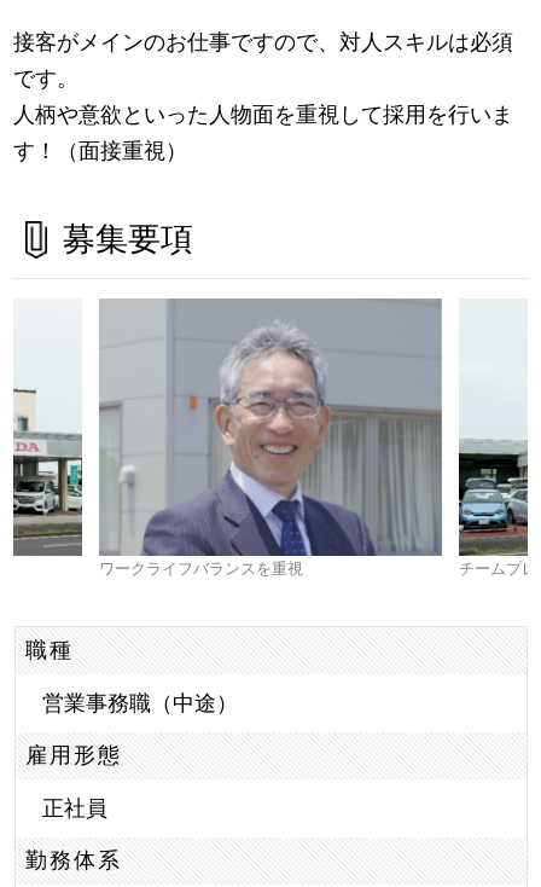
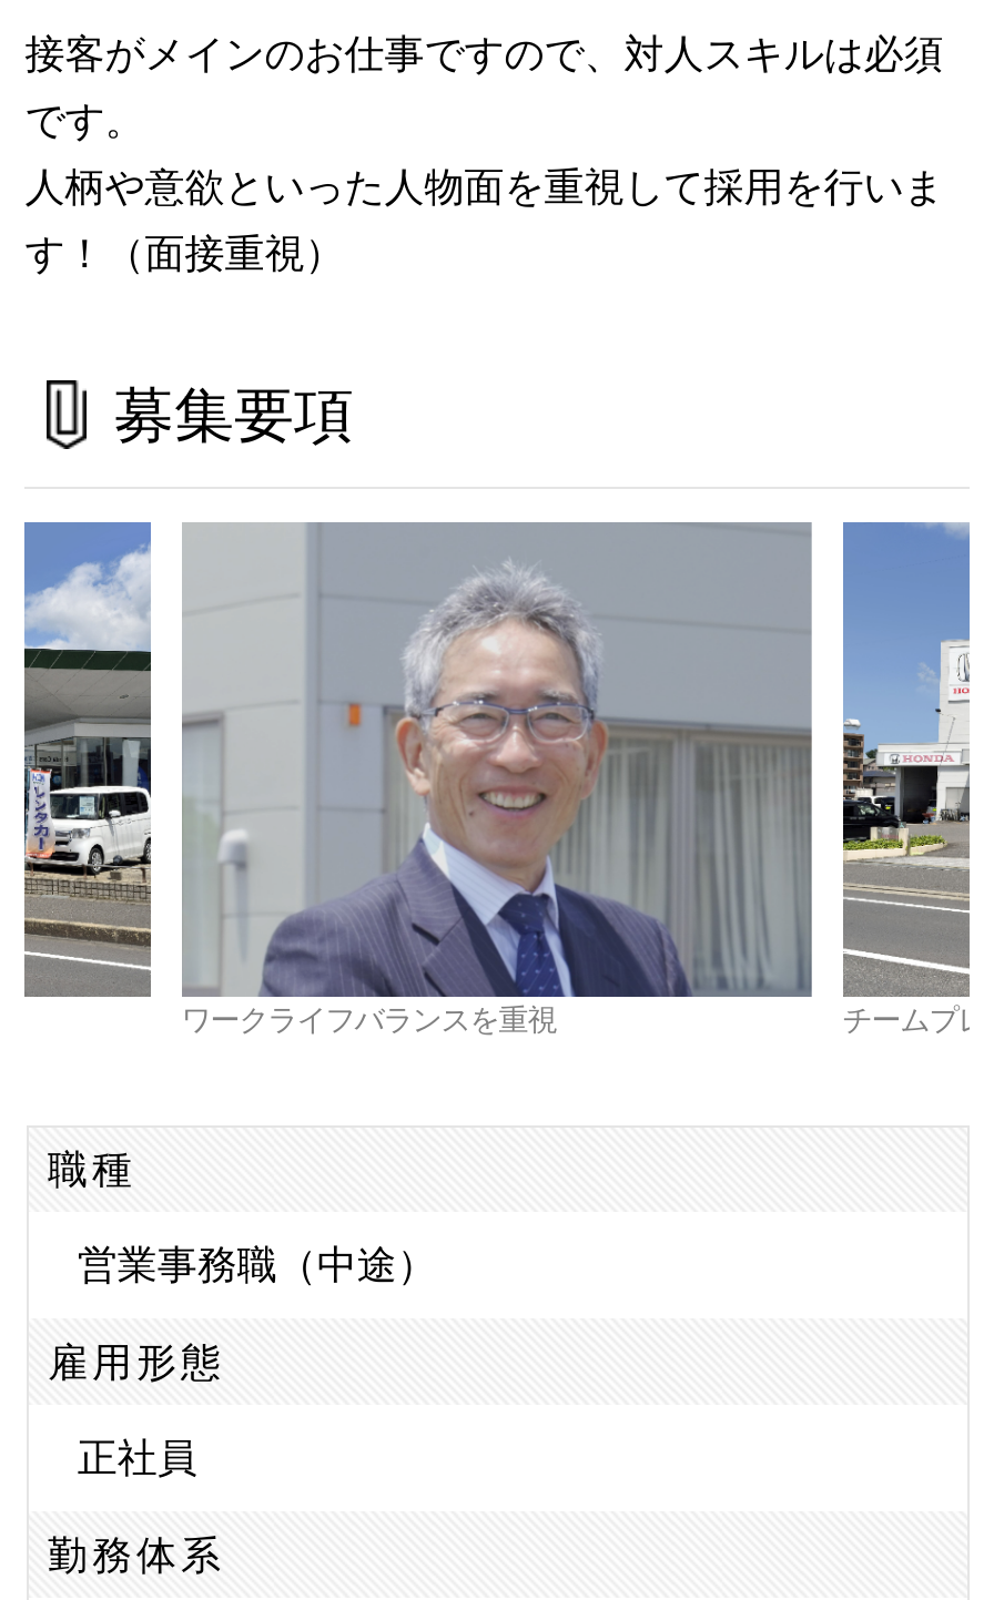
[13,298,82,553] [image] -> [22,521,153,991] [image]
[458,298,529,556] [image] -> [841,521,972,996] [image]

